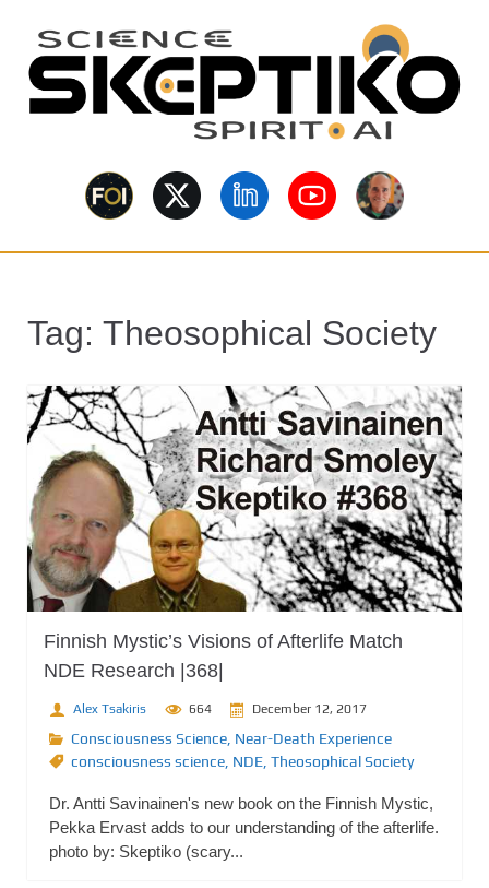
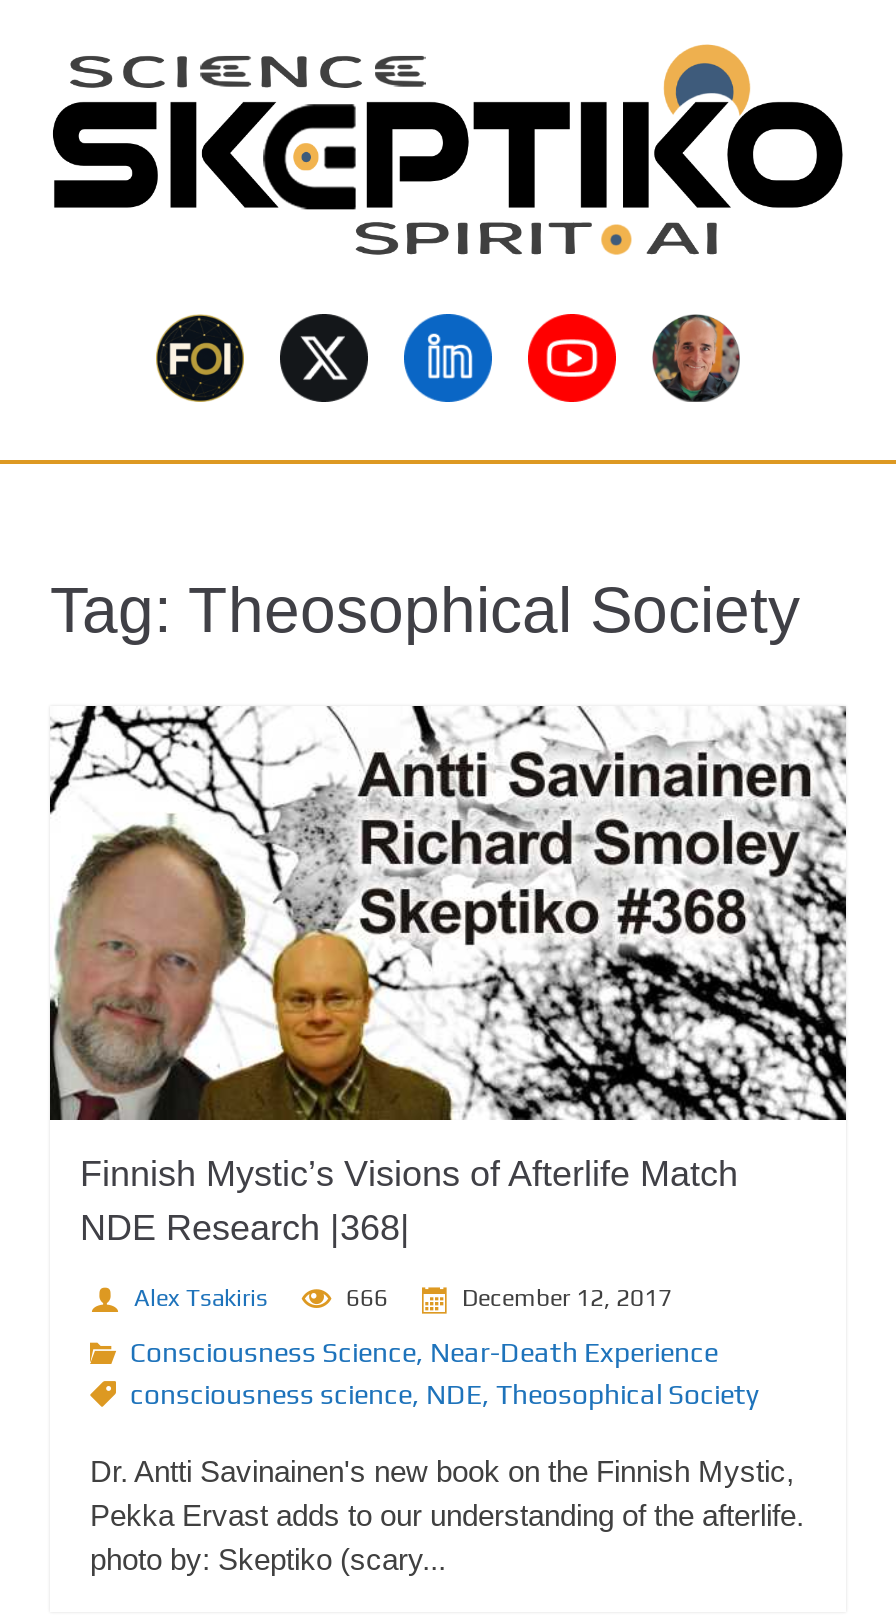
[189,702,212,717] 664 -> [346,1285,388,1313] 666

